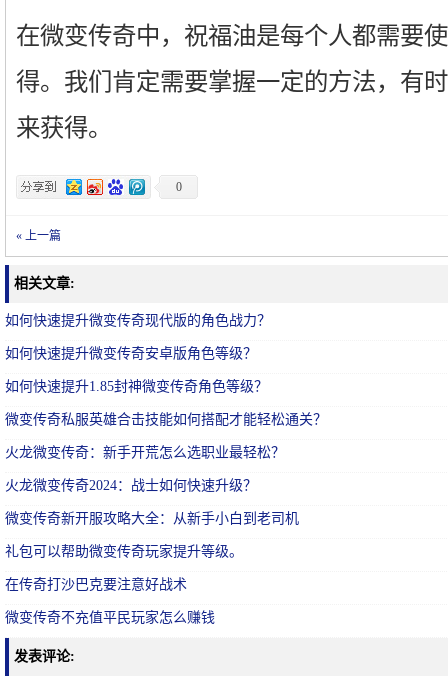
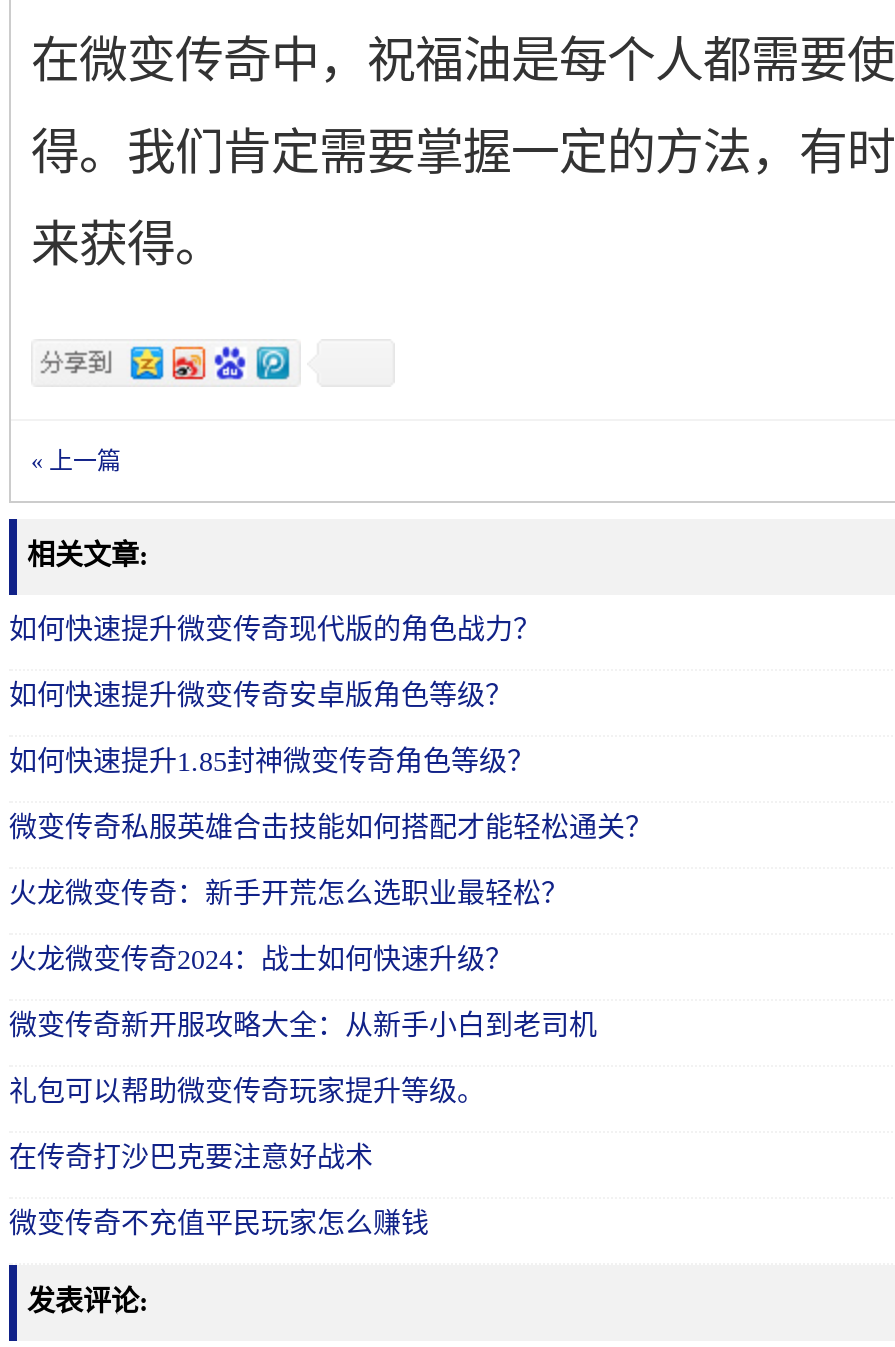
[175,180,181,194] 0 -> none

